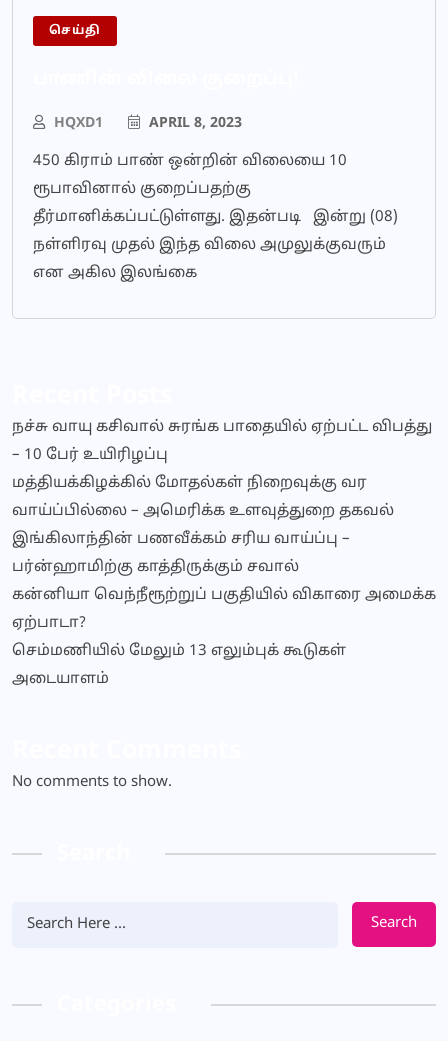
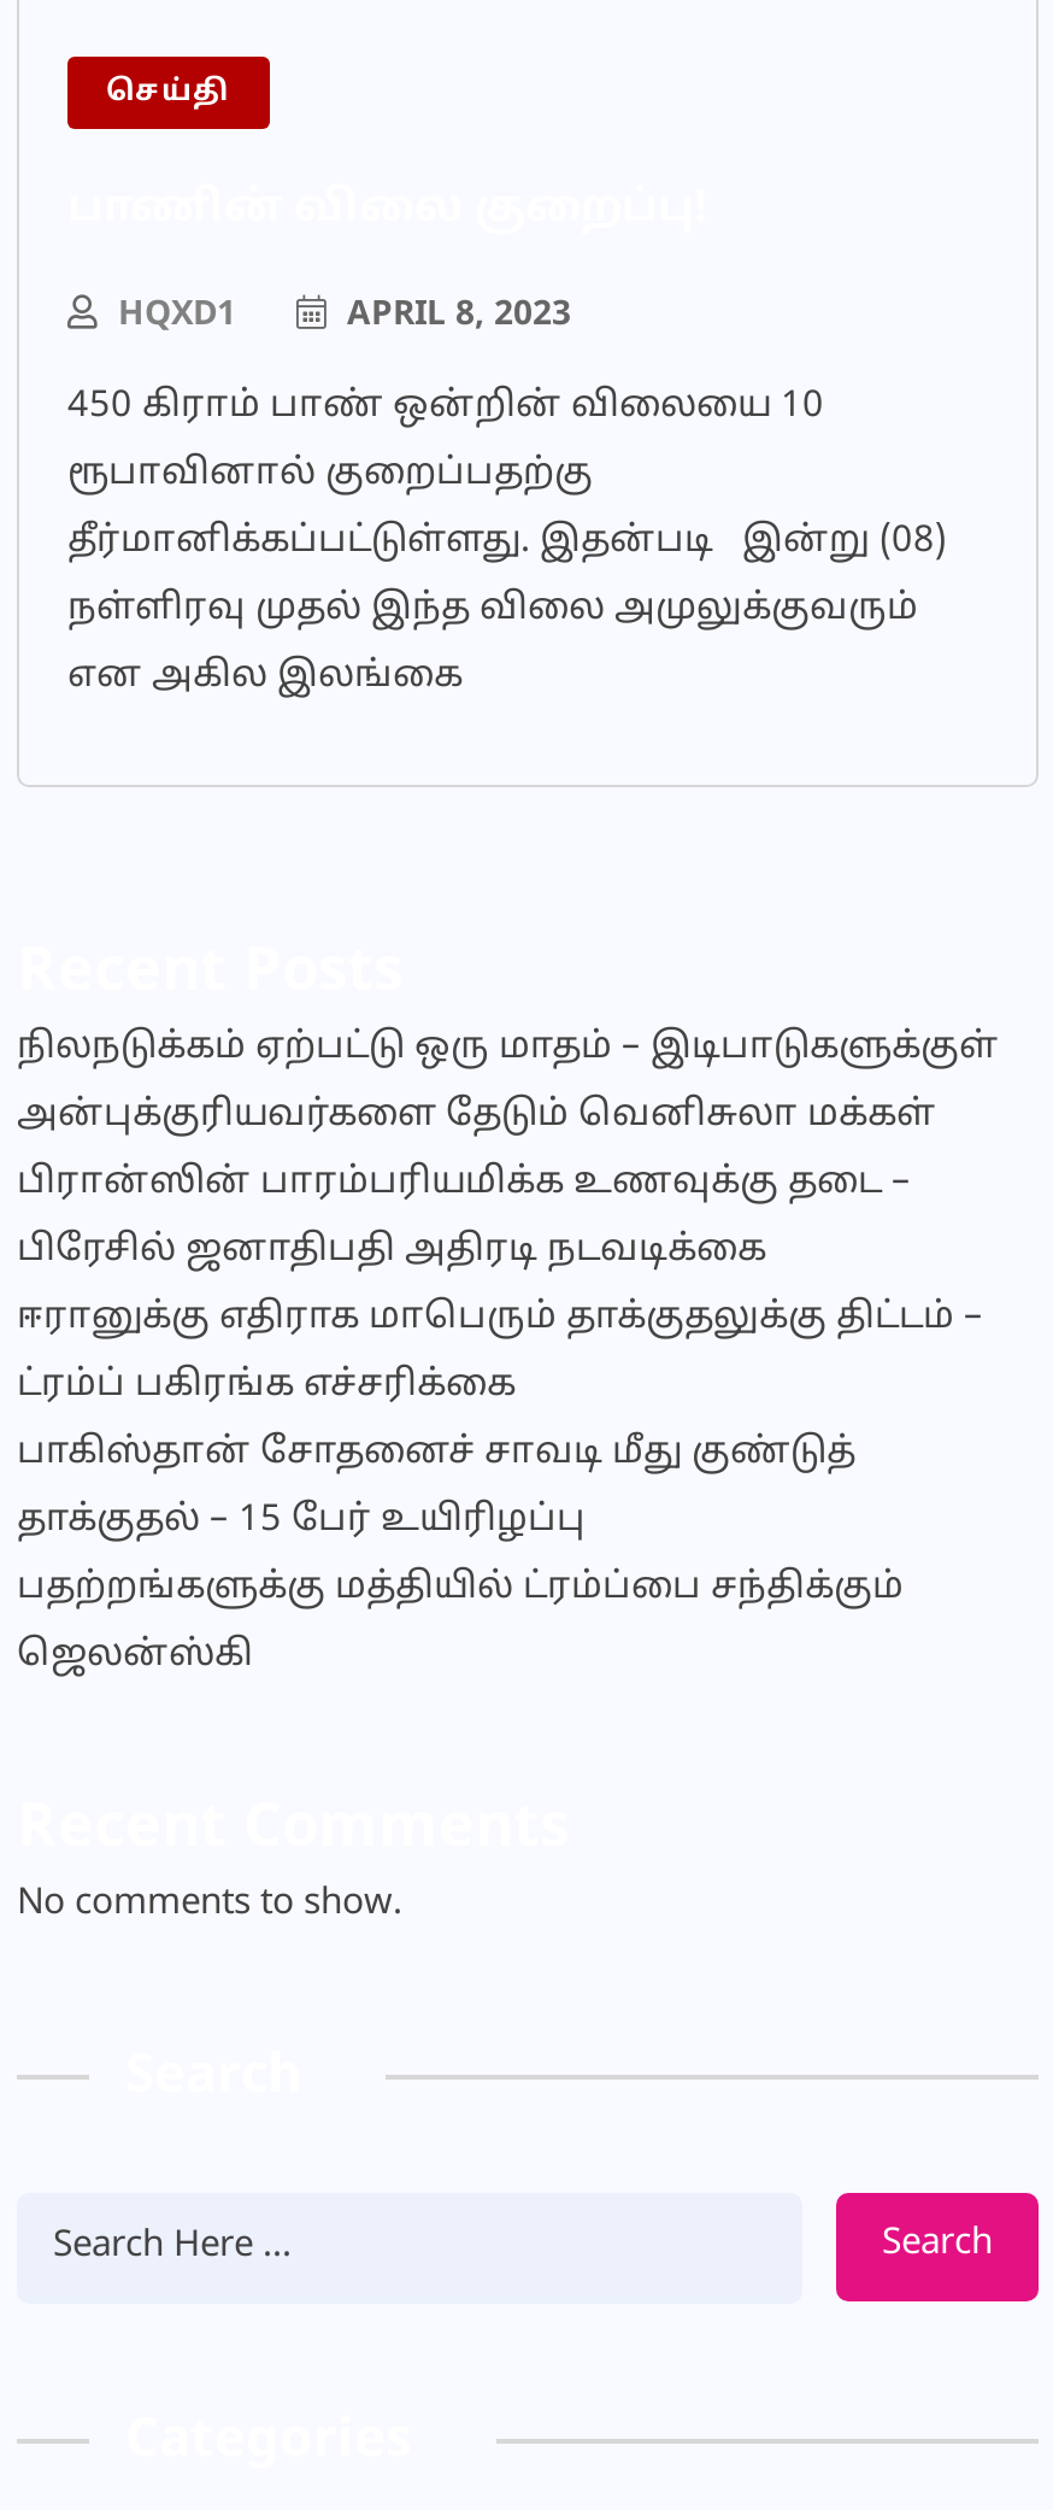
[12,418,432,437] நச்சு வாயு கசிவால் சுரங்க பாதையில் ஏற்பட்ட விபத்து -> [17,1025,998,1071] நிலநடுக்கம் ஏற்பட்டு ஒரு மாதம் – இடிபாடுகளுக்குள்
[12,446,168,465] – 10 பேர் உயிரிழப்பு -> [17,1093,935,1139] அன்புக்குரியவர்களை தேடும் வெனிசுலா மக்கள்
[12,474,367,493] மத்தியக்கிழக்கில் மோதல்கள் நிறைவுக்கு வர -> [17,1160,911,1206] பிரான்ஸின் பாரம்பரியமிக்க உணவுக்கு தடை –
[12,502,394,521] வாய்ப்பில்லை – அமெரிக்க உளவுத்துறை தகவல் -> [17,1228,766,1274] பிரேசில் ஜனாதிபதி அதிரடி நடவடிக்கை
[12,530,350,549] இங்கிலாந்தின் பணவீக்கம் சரிய வாய்ப்பு – -> [17,1296,983,1341] ஈரானுக்கு எதிராக மாபெரும் தாக்குதலுக்கு திட்டம் –
[12,558,299,577] பர்ன்ஹாமிற்கு காத்திருக்கும் சவால் -> [17,1363,516,1409] ட்ரம்ப் பகிரங்க எச்சரிக்கை
[12,586,436,605] கன்னியா வெந்நீரூற்றுப் பகுதியில் விகாரை அமைக்க -> [17,1431,855,1476] பாகிஸ்தான் சோதனைச் சாவடி மீது குண்டுத்
[12,614,86,633] ஏற்பாடா? -> [17,1498,586,1544] தாக்குதல் – 15 பேர் உயிரிழப்பு
[12,642,346,661] செம்மணியில் மேலும் 13 எலும்புக் கூடுகள் -> [17,1566,904,1611] பதற்றங்களுக்கு மத்தியில் ட்ரம்ப்பை சந்திக்கும்
[12,670,109,689] அடையாளம் -> [17,1633,253,1679] ஜெலன்ஸ்கி

